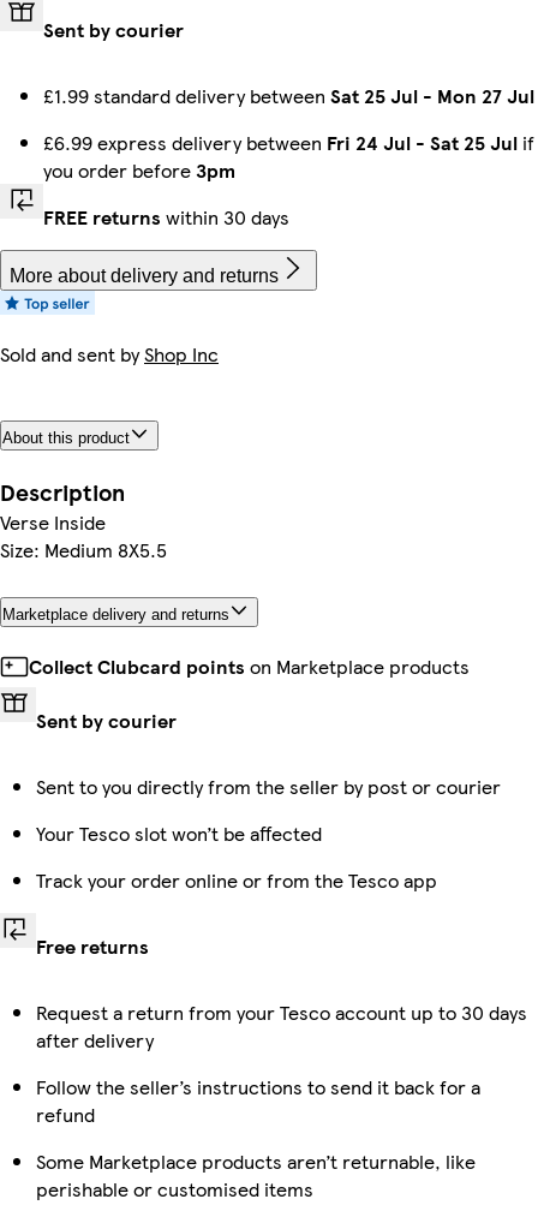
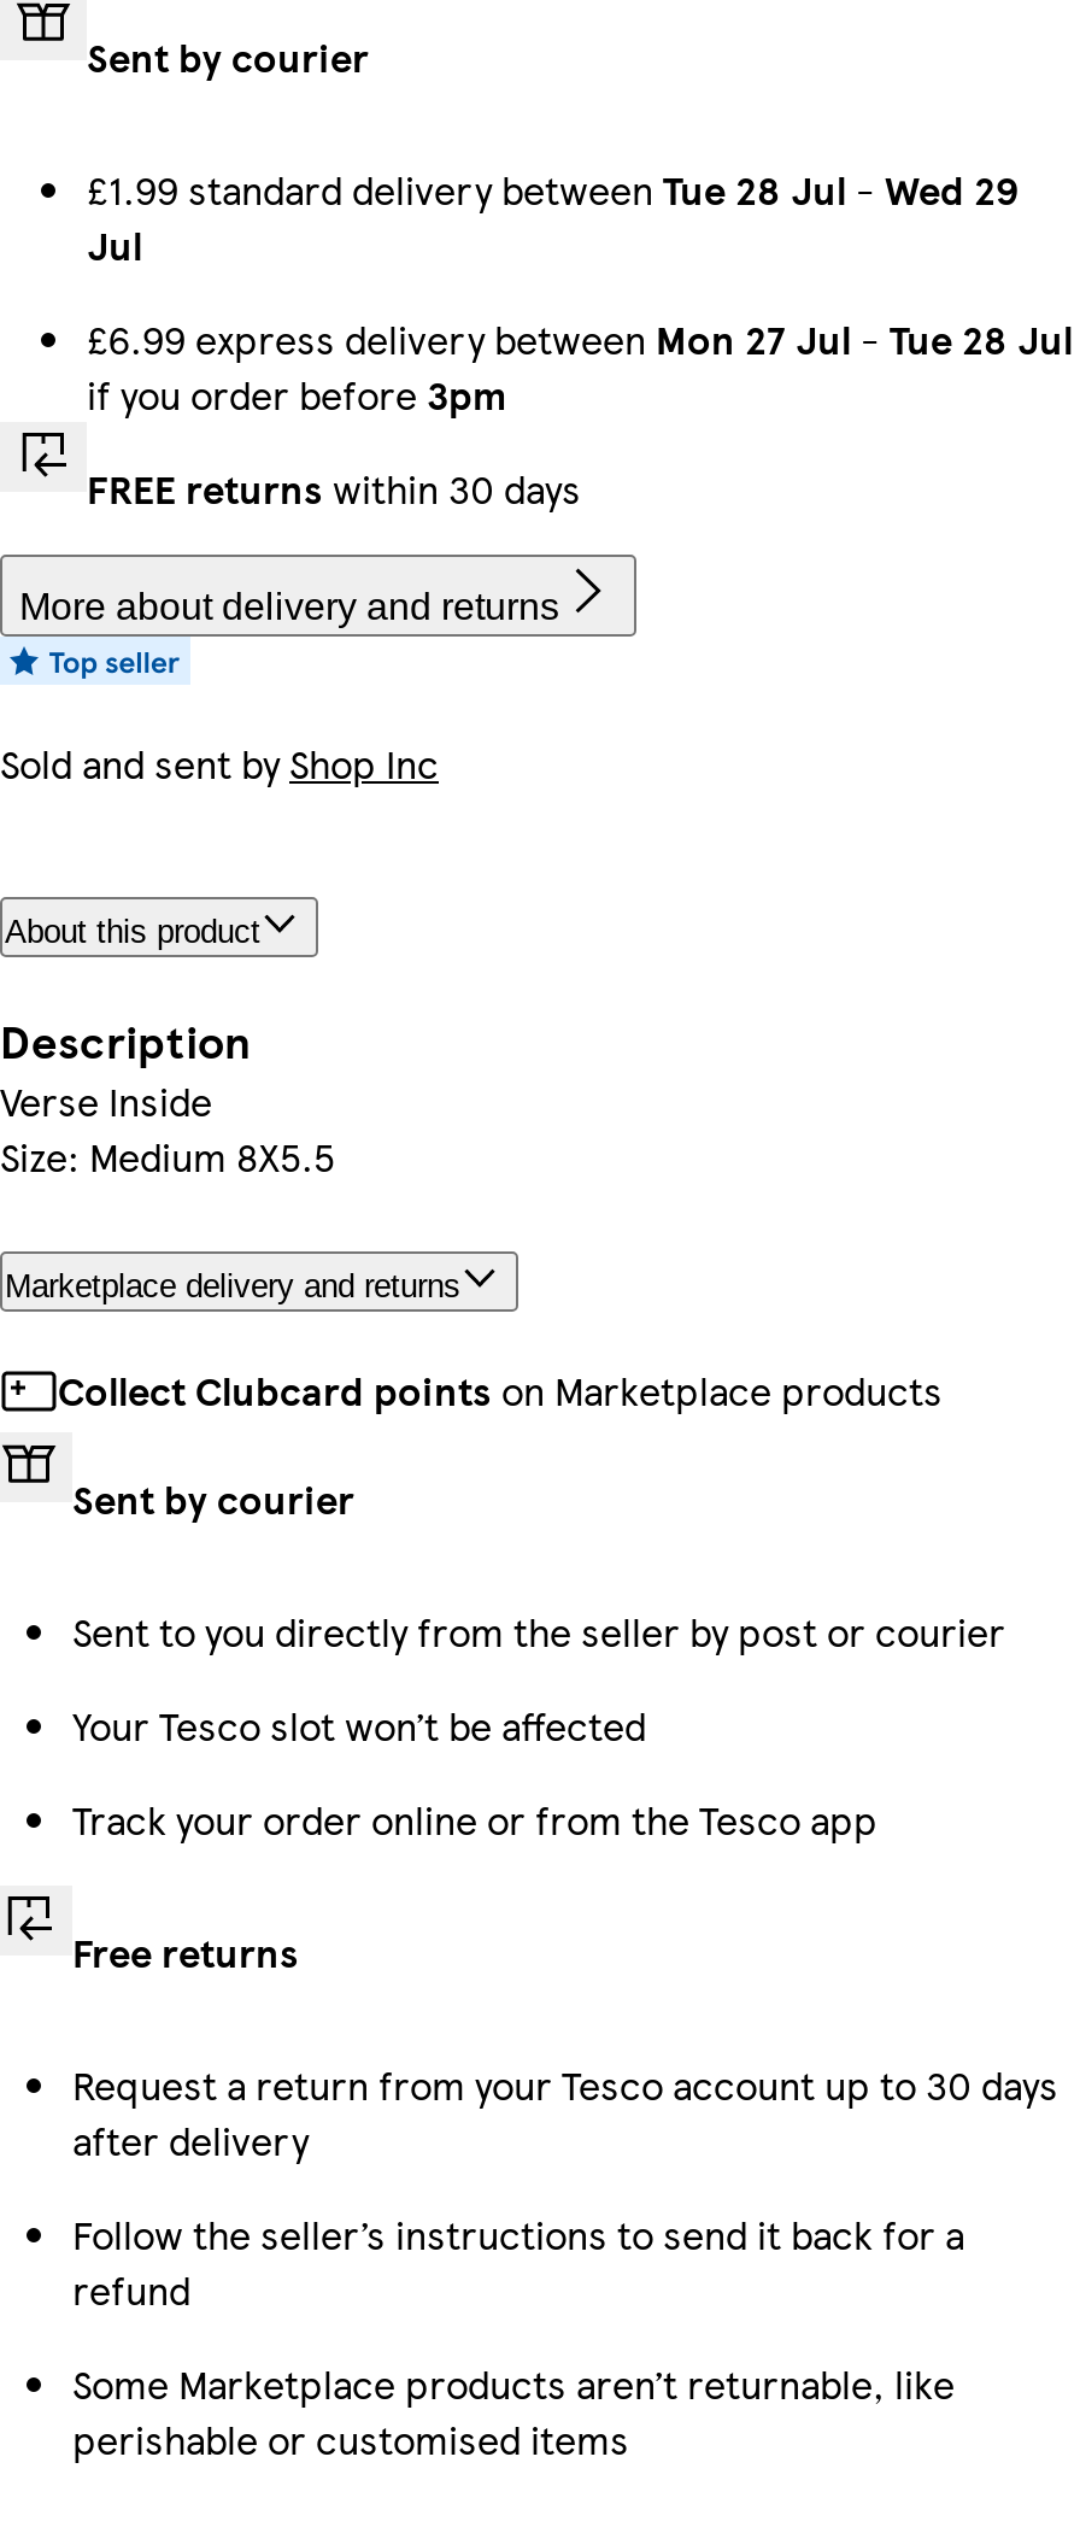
[43,82,534,110] £1.99 standard delivery between Sat 25 Jul - Mon 27 Jul -> [87,162,1017,273] £1.99 standard delivery between Tue 28 Jul - Wed 29 | Jul
[43,129,534,184] £6.99 express delivery between Fri 24 Jul - Sat 25 Jul if | you order before 3pm -> [87,312,1073,423] £6.99 express delivery between Mon 27 Jul - Tue 28 Jul | if you order before 3pm

